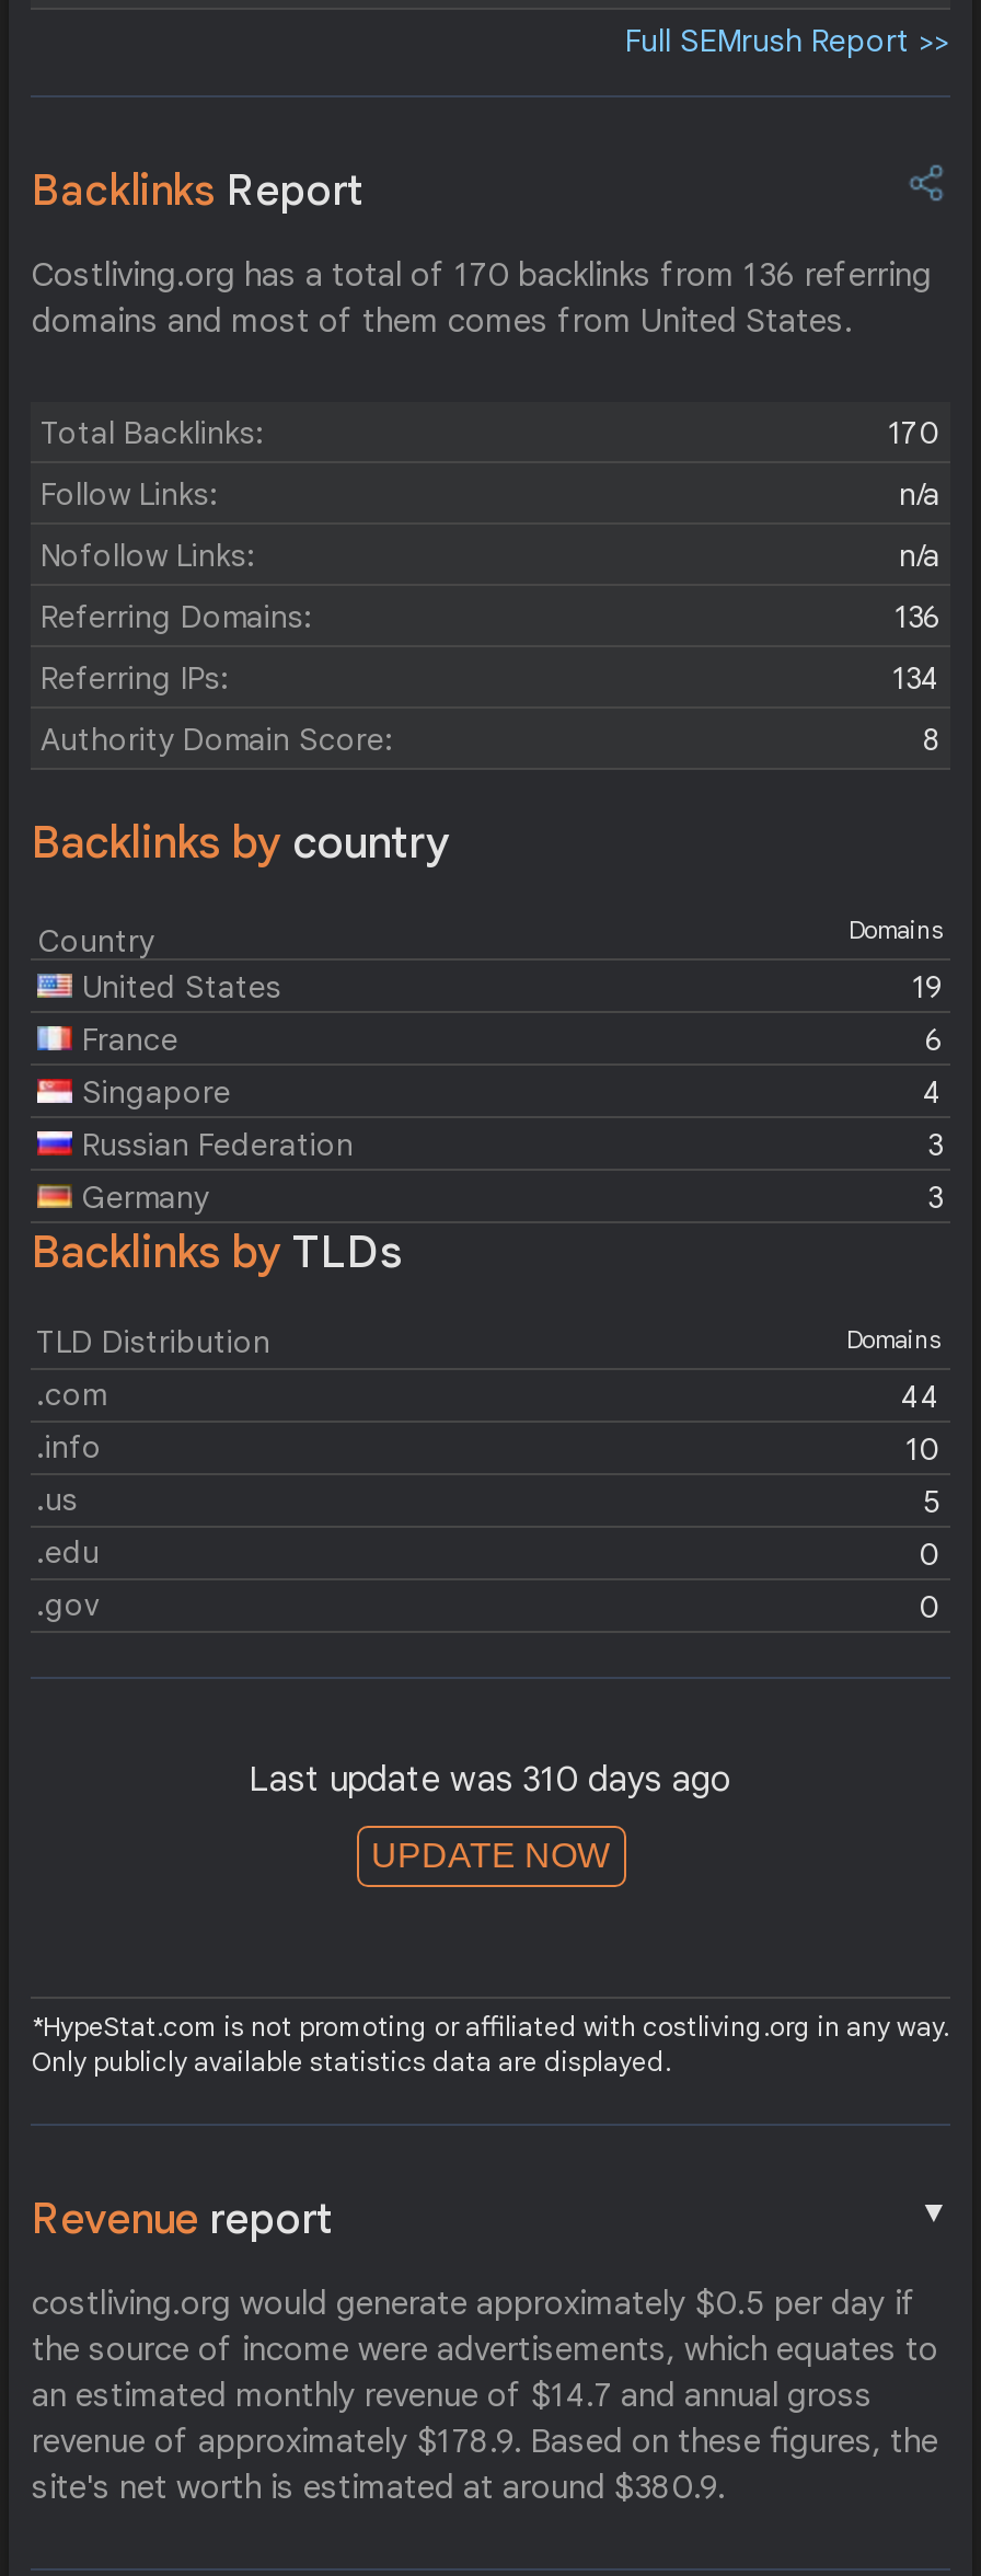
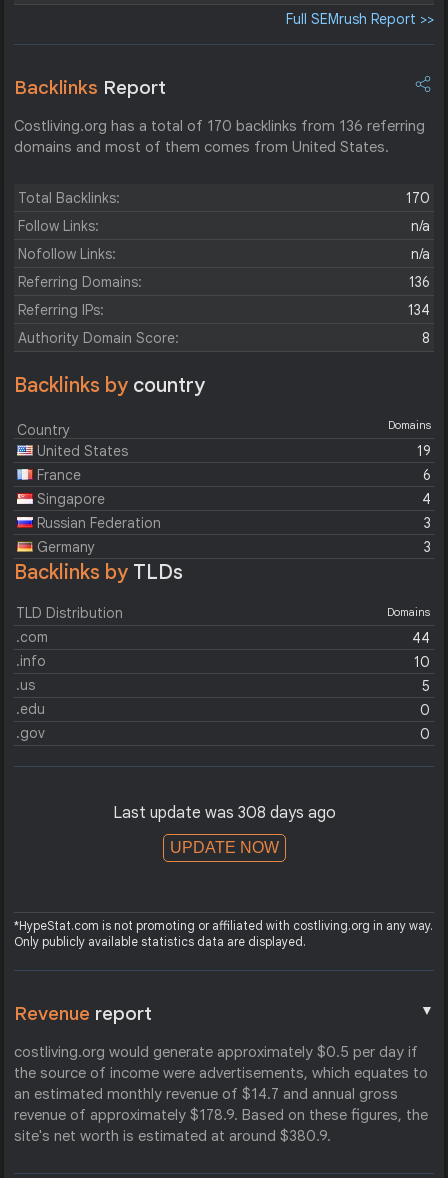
[249,1758,732,1802] Last update was 310 days ago -> [112,803,335,823] Last update was 308 days ago

